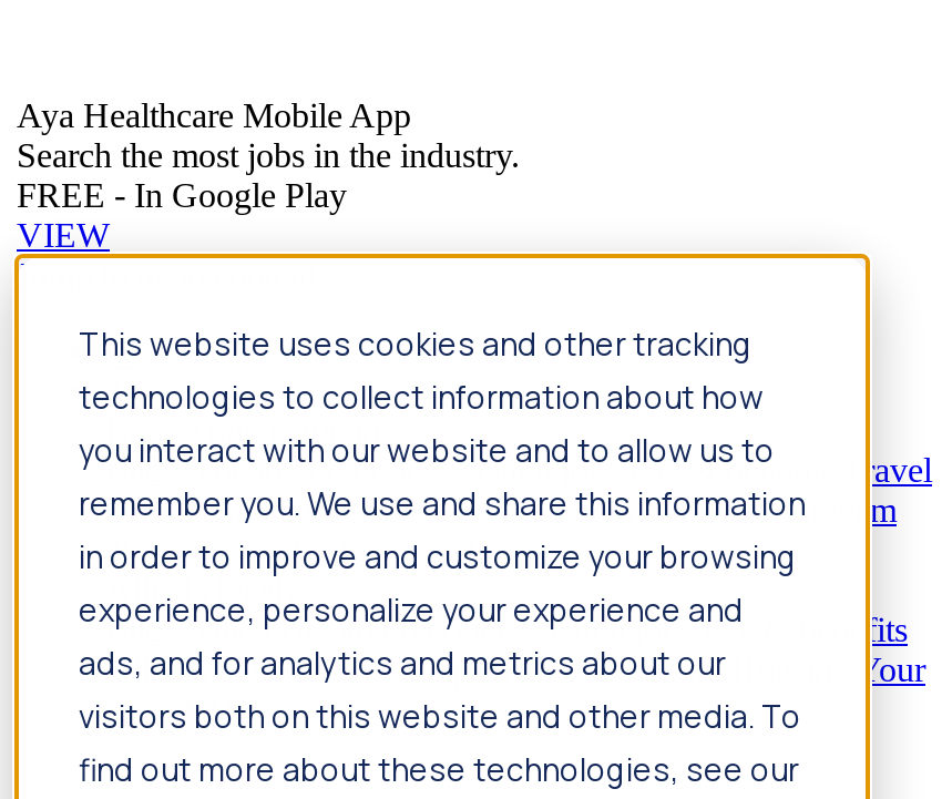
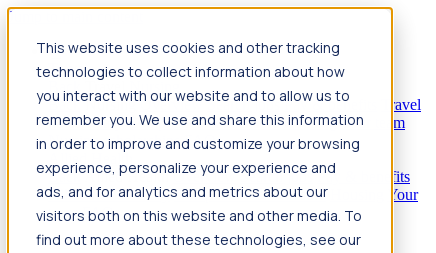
[17,96,520,254] Aya Healthcare Mobile App | Search the most jobs in the industry. | FREE - In Google Play | VIEW -> none

